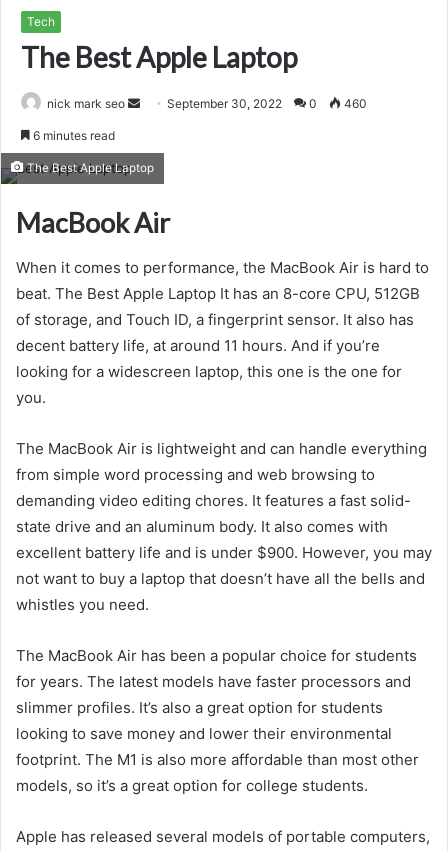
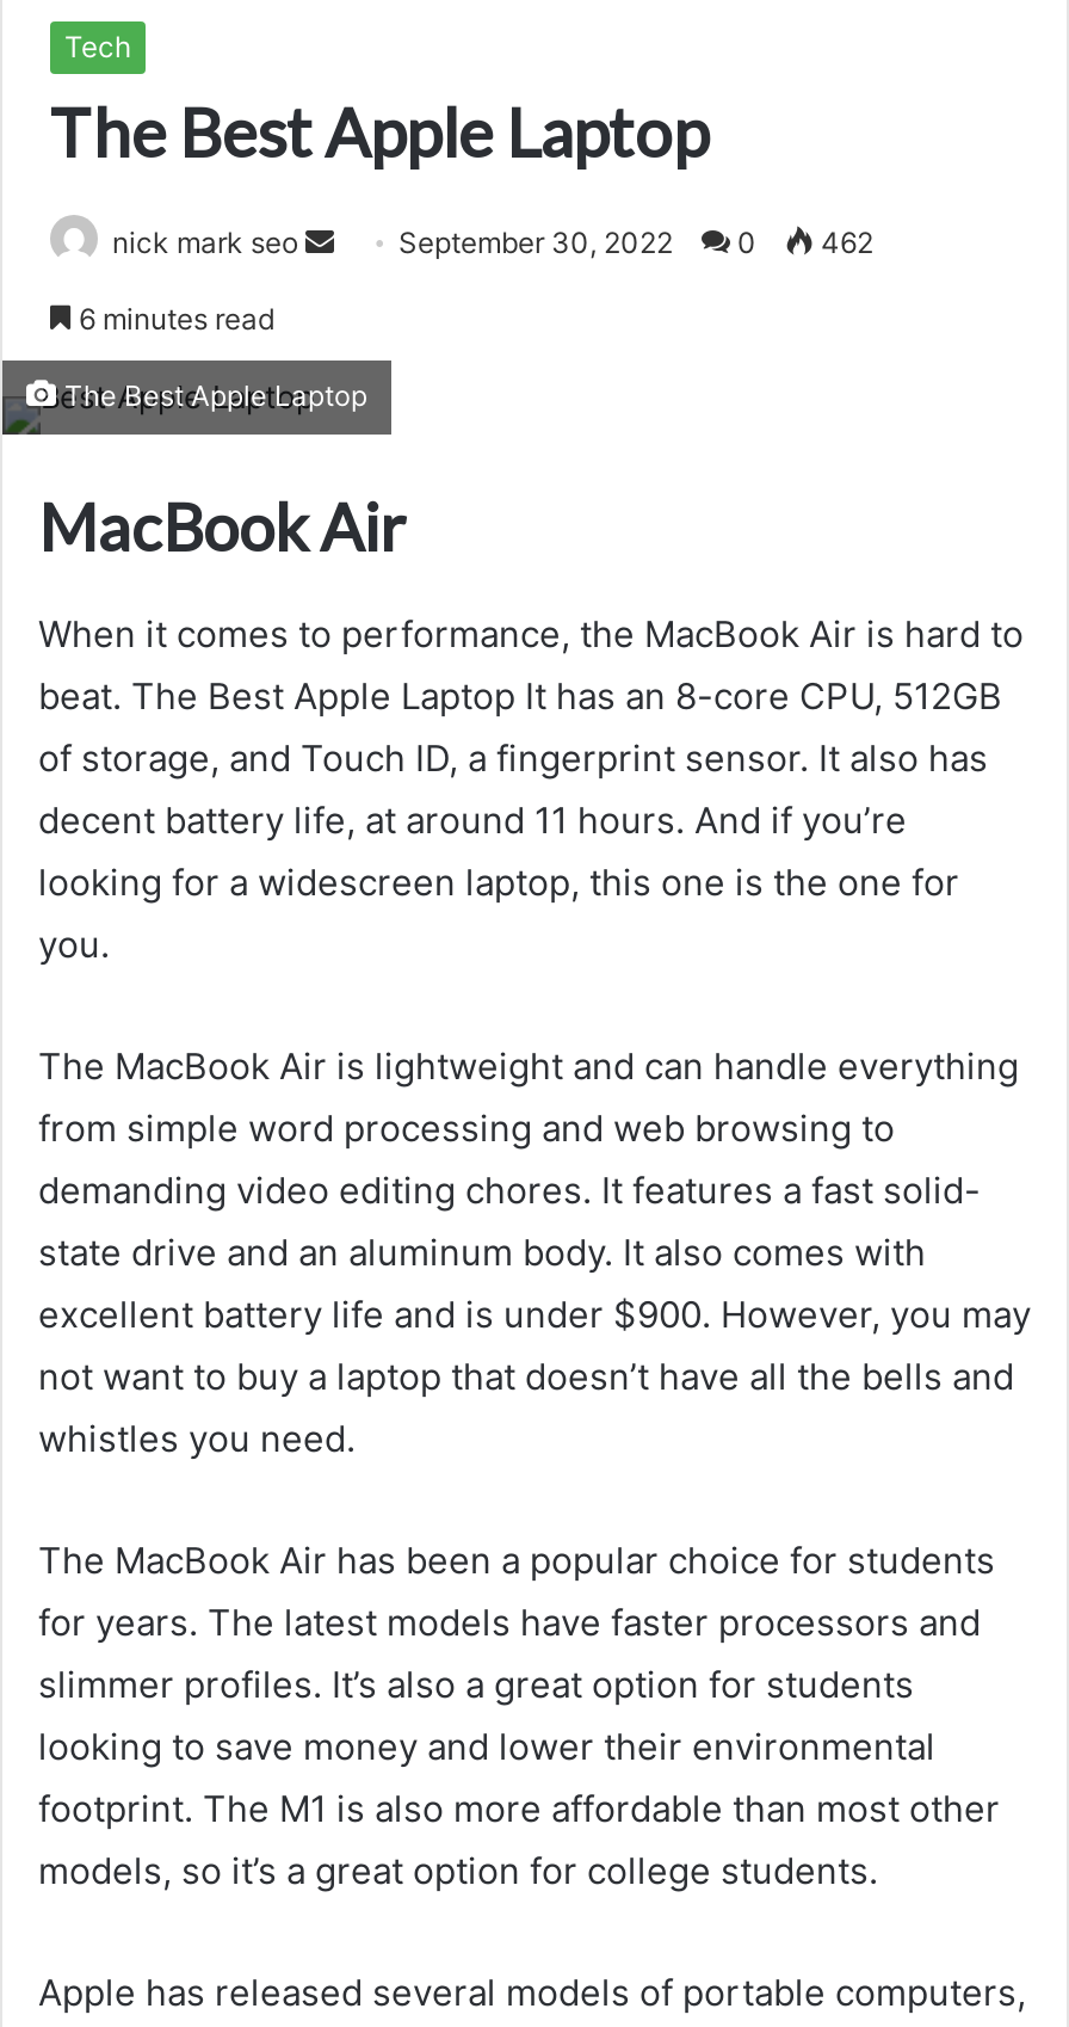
[341,96,367,111] 460 -> [814,224,873,260] 462

